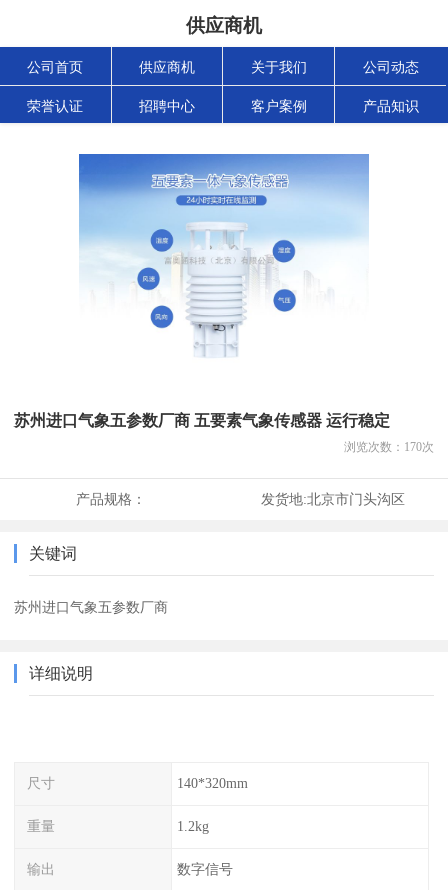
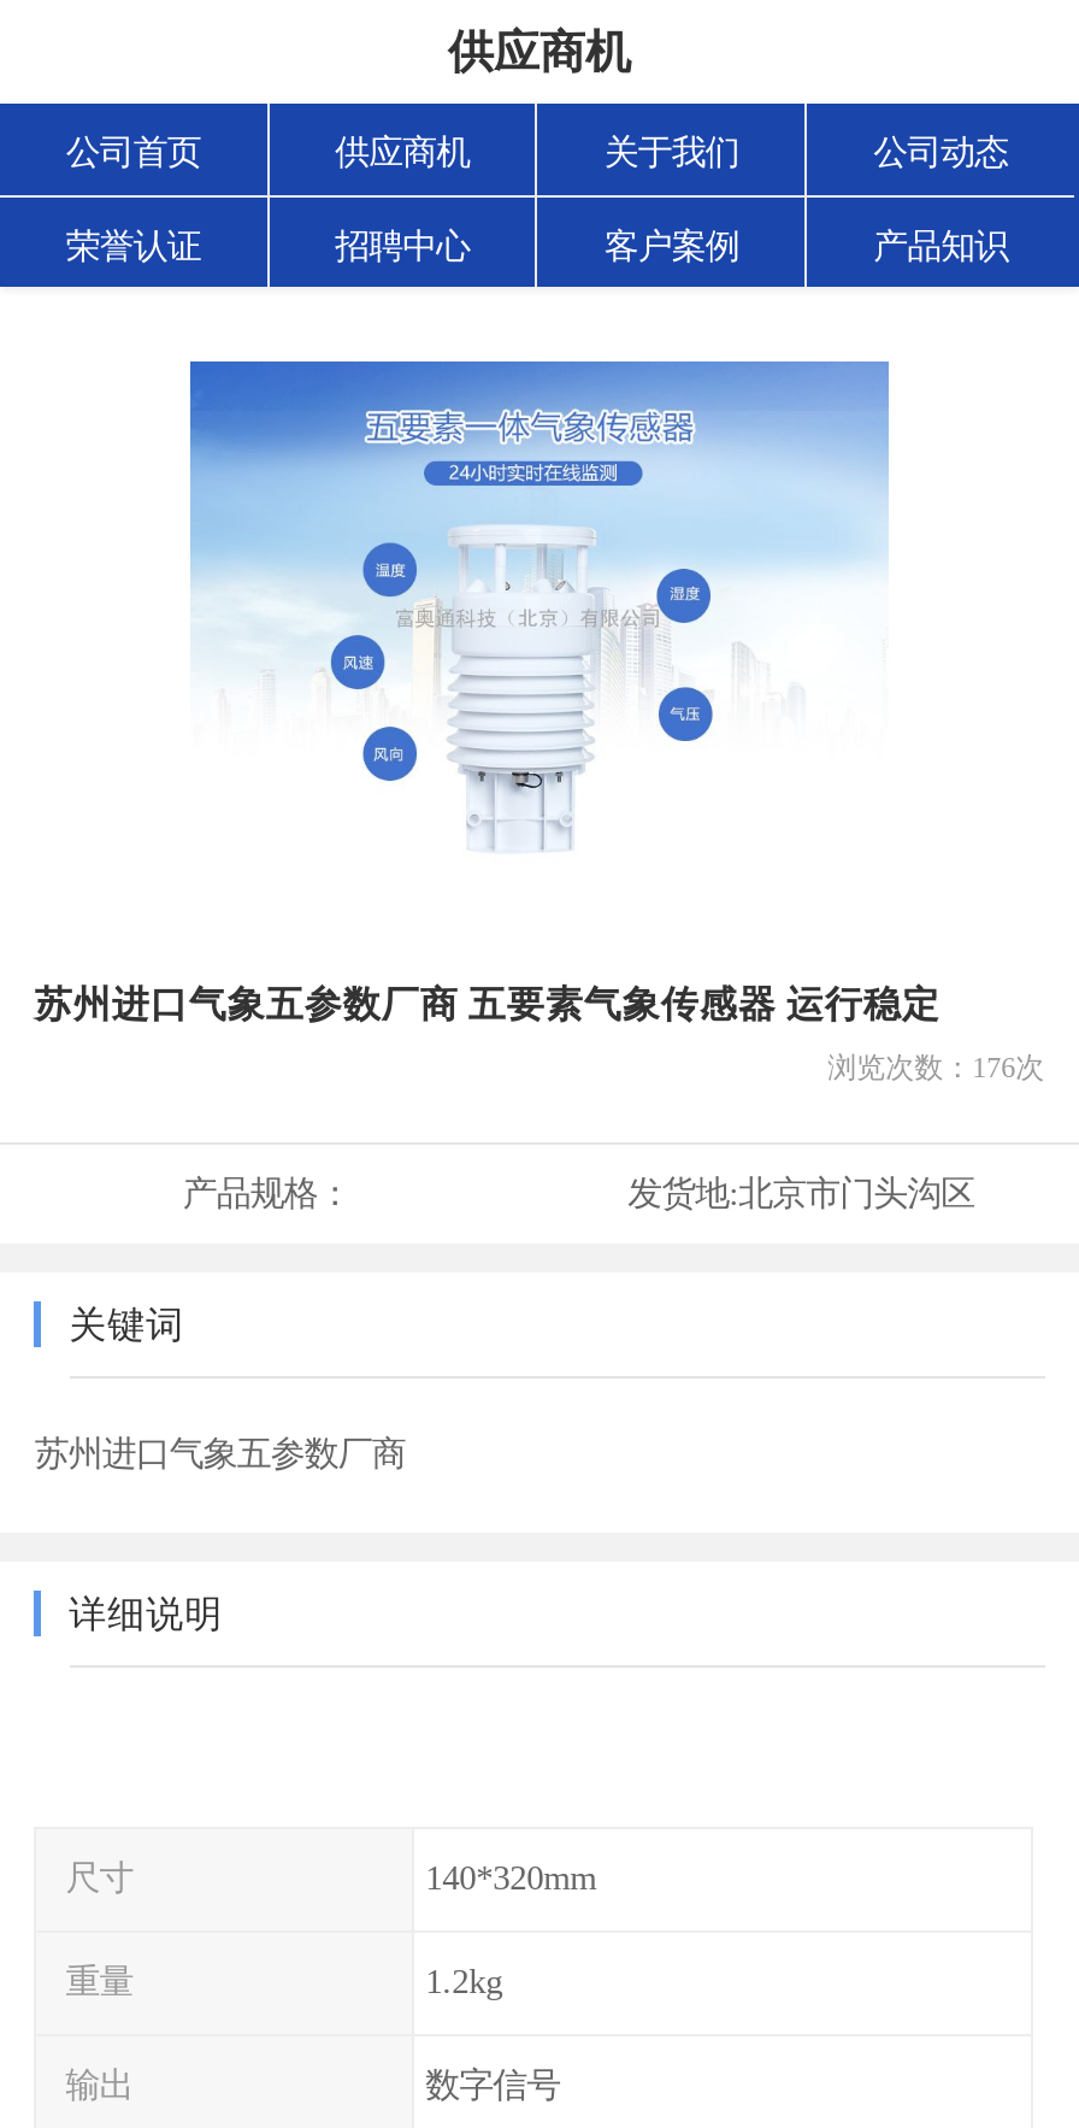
[344,440,434,454] 浏览次数：170次 -> [828,1051,1045,1085] 浏览次数：176次

